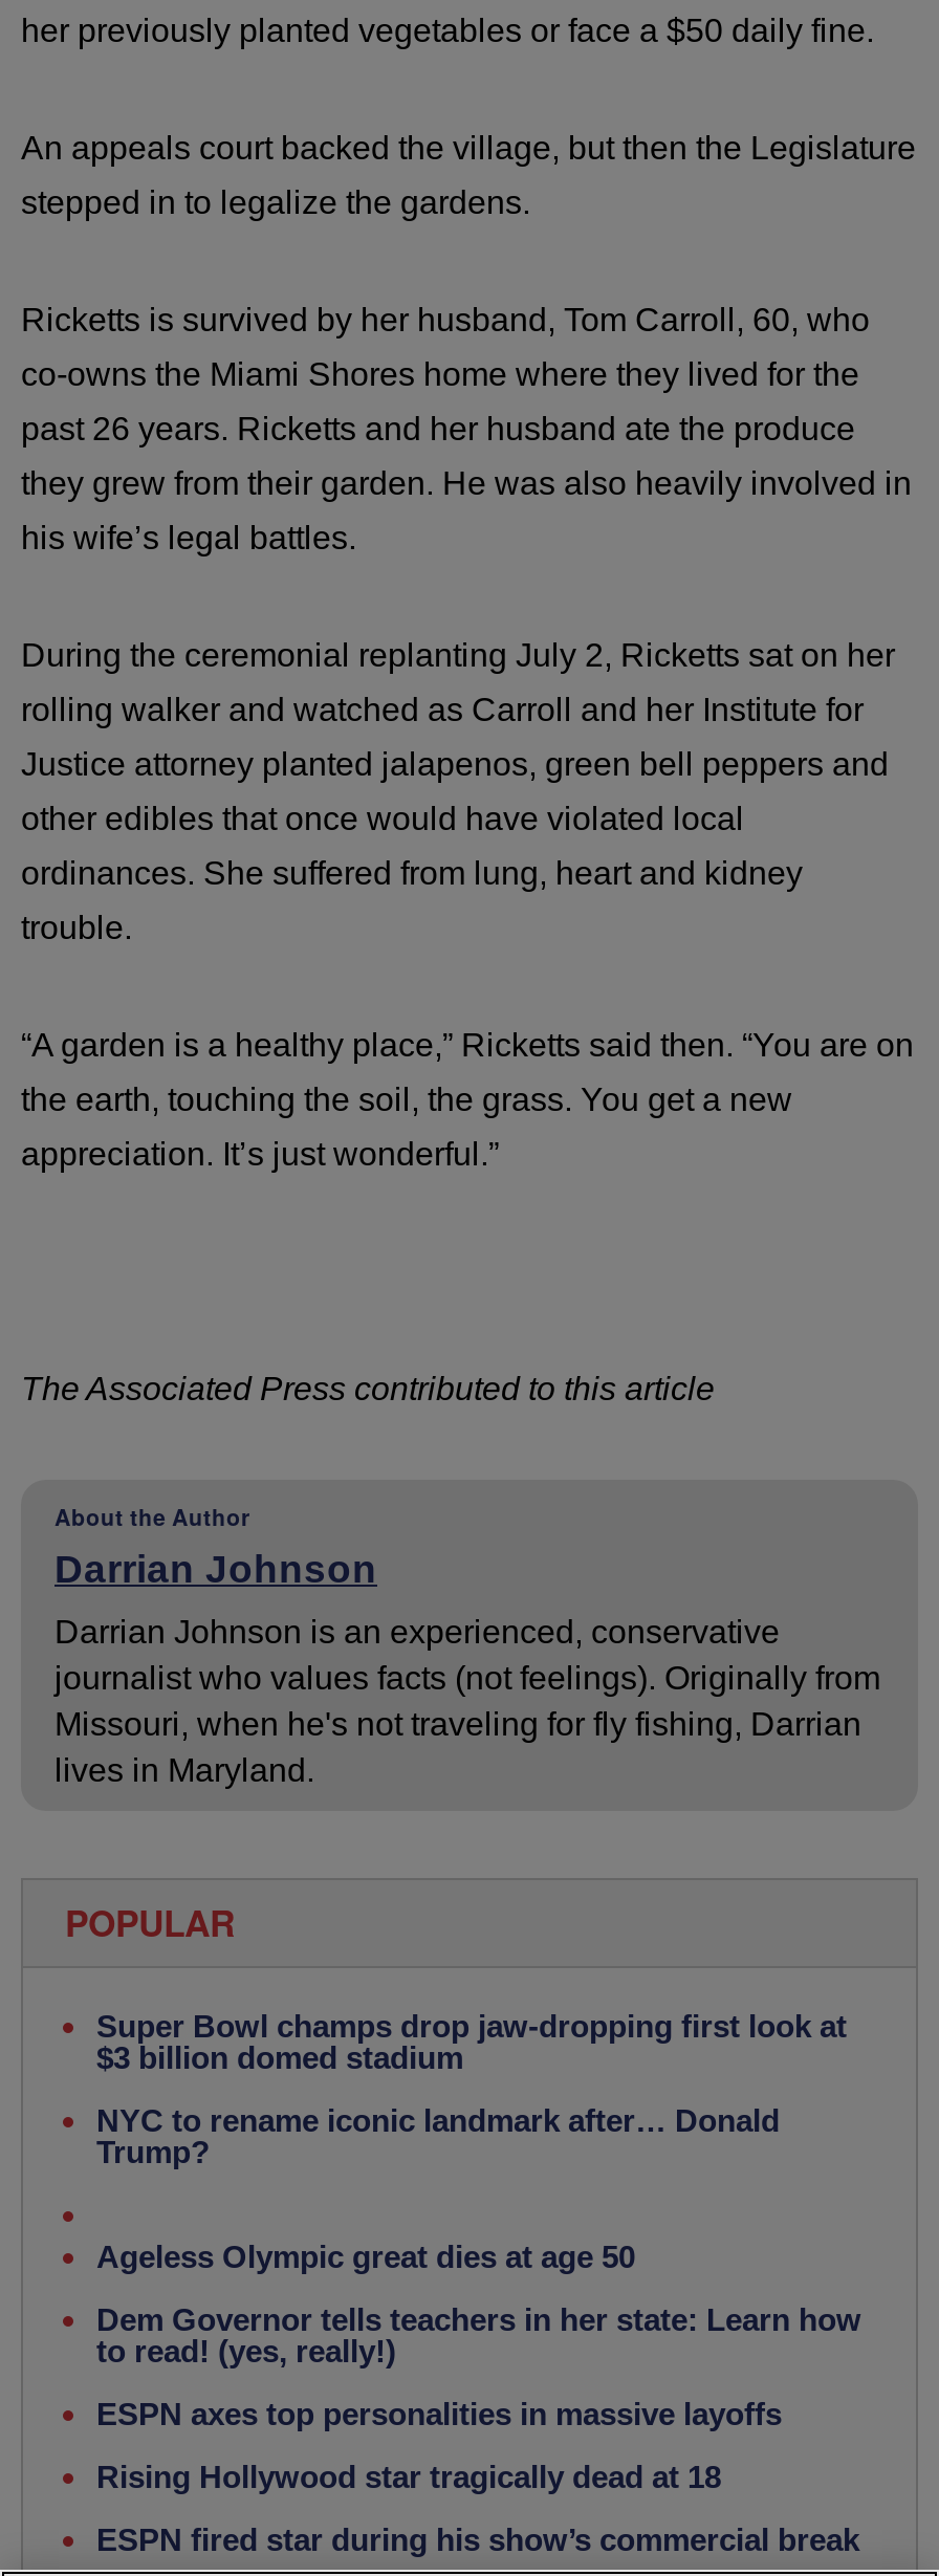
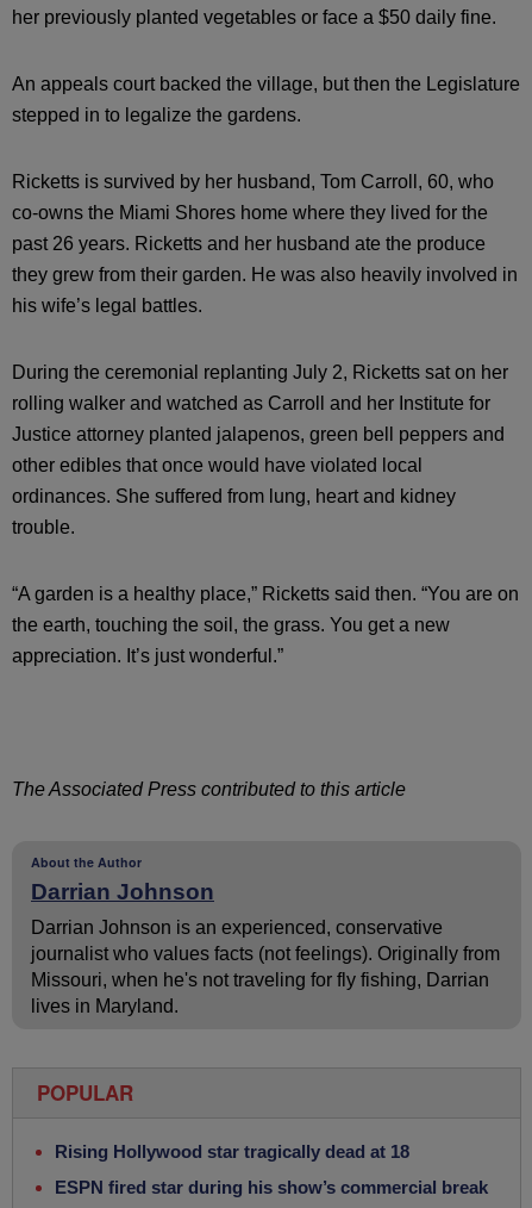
[96,2009,861,2432] Super Bowl champs drop jaw-dropping first look at | $3 billion domed stadium | NYC to rename iconic landmark after… Donald | Trump? | Ageless Olympic great dies at age 50 | Dem Governor tells teachers in her state: Learn how | to read! (yes, really!) | ESPN axes top personalities in massive layoffs -> none

